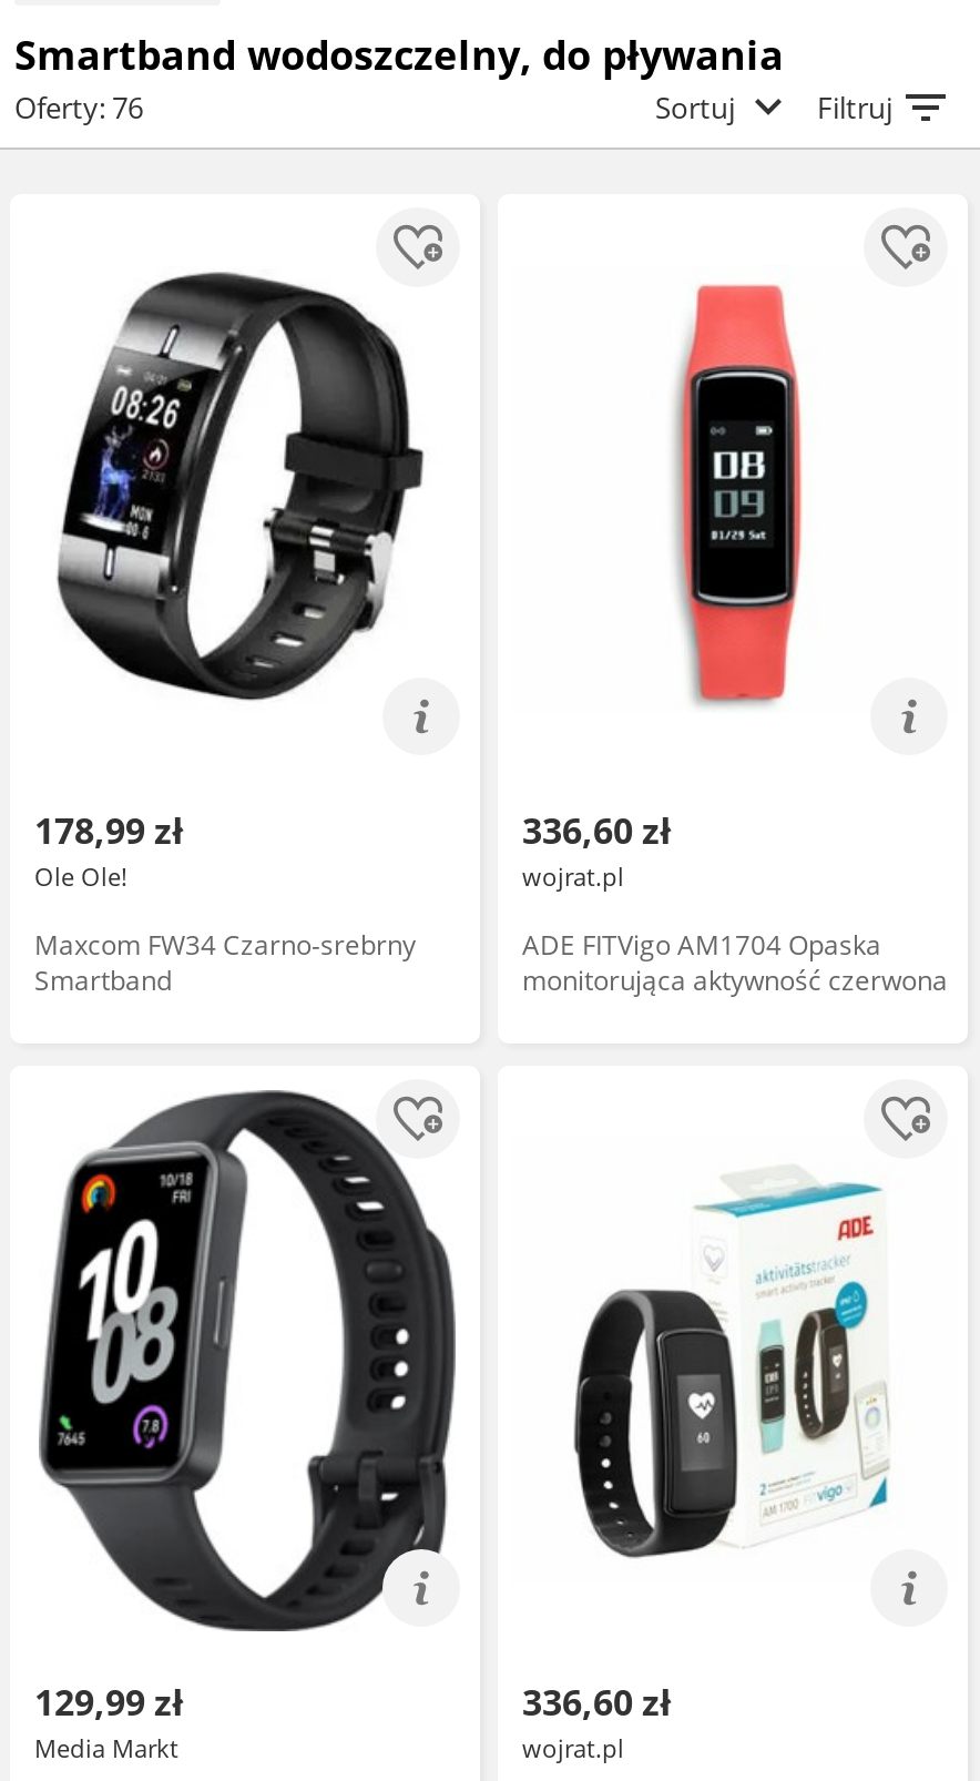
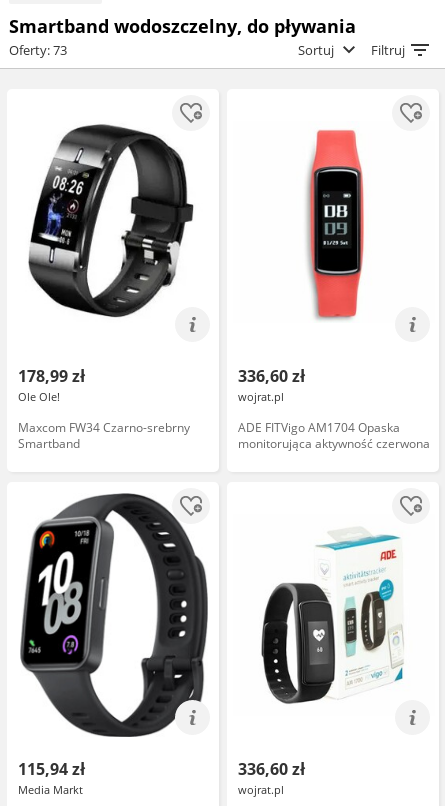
[14,88,143,128] Oferty: 76 -> [9,41,67,59] Oferty: 73
[34,1678,183,1727] 129,99 zł -> [18,758,85,780] 115,94 zł

